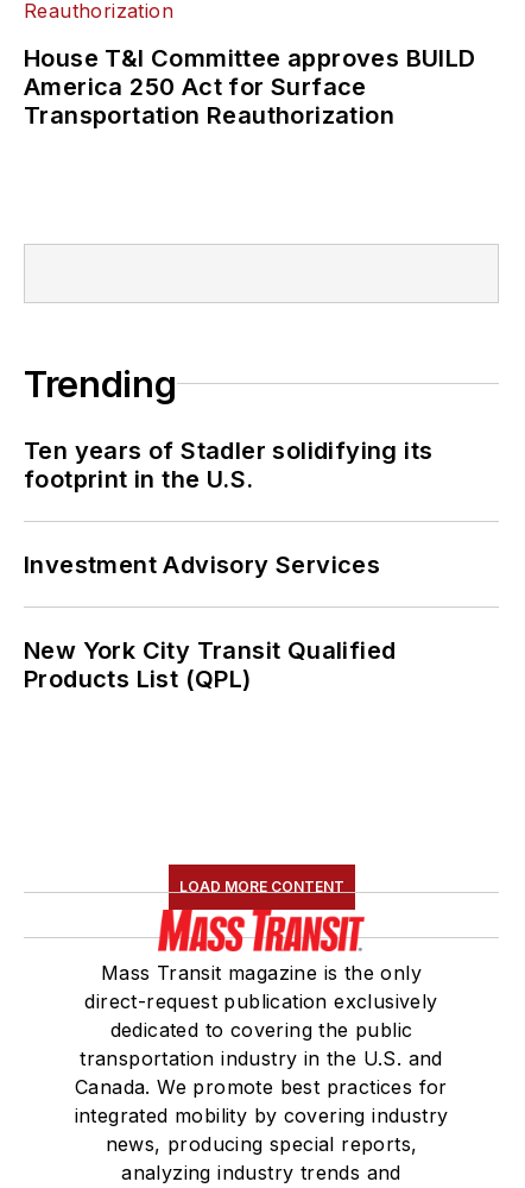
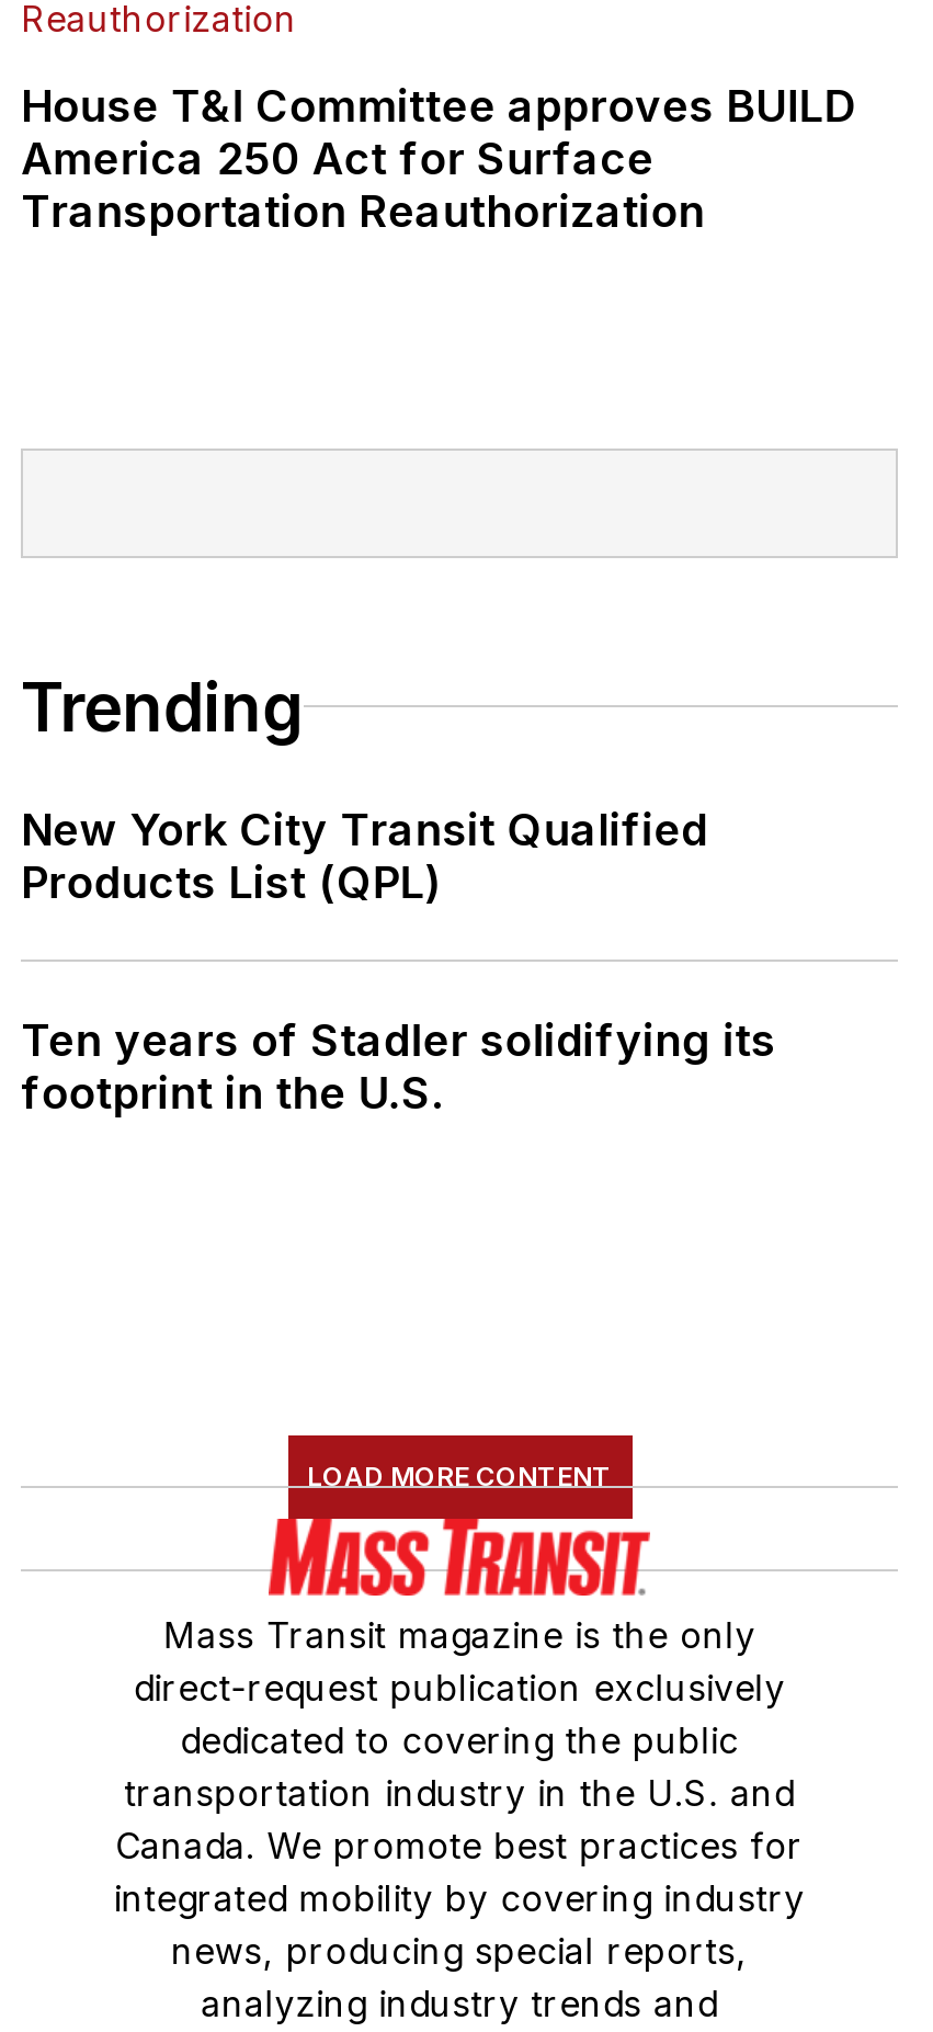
moved [24,436,433,494] -> [21,1014,776,1120]: Ten years of Stadler solidifying its | footprint in the U.S.
[24,551,380,579] Investment Advisory Services -> none
moved [24,636,396,693] -> [21,804,708,909]: New York City Transit Qualified | Products List (QPL)

